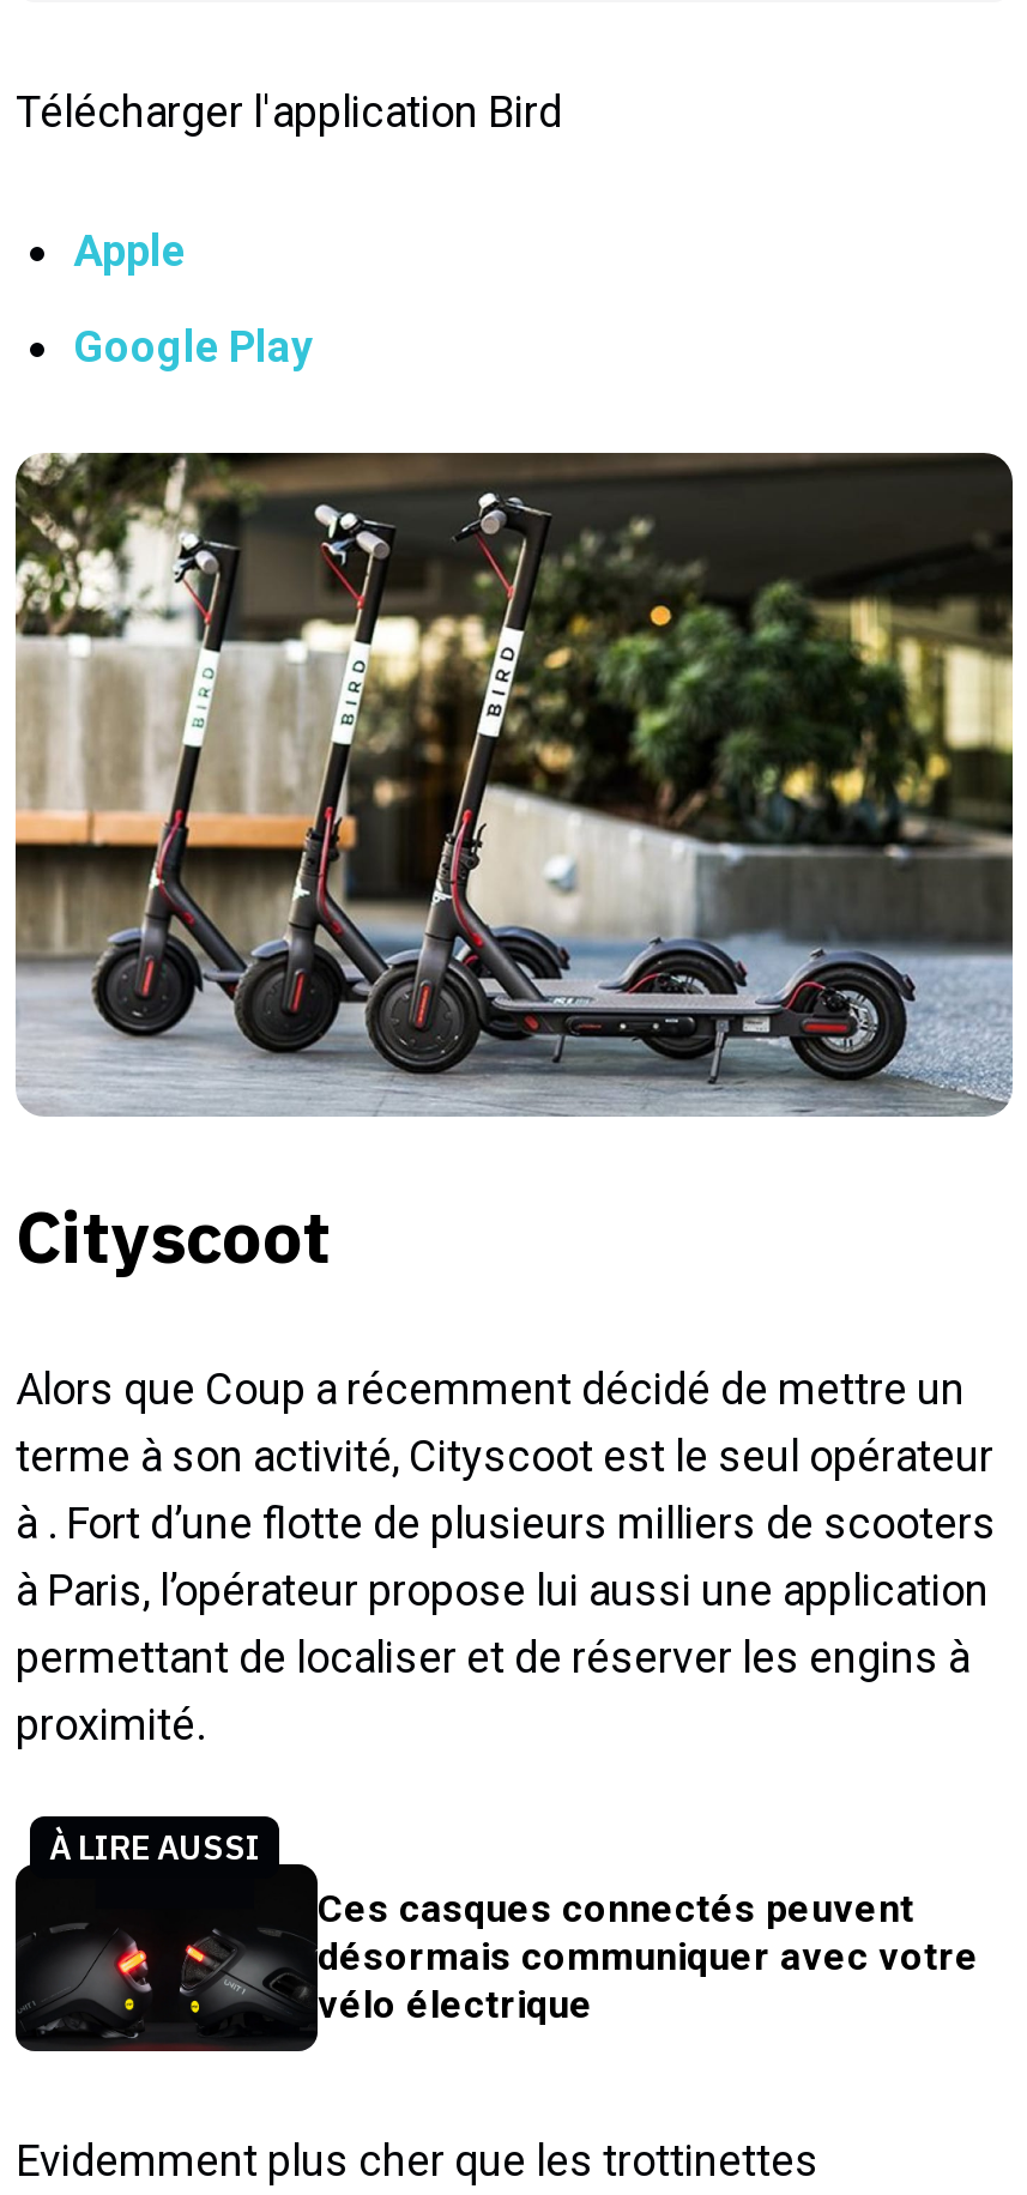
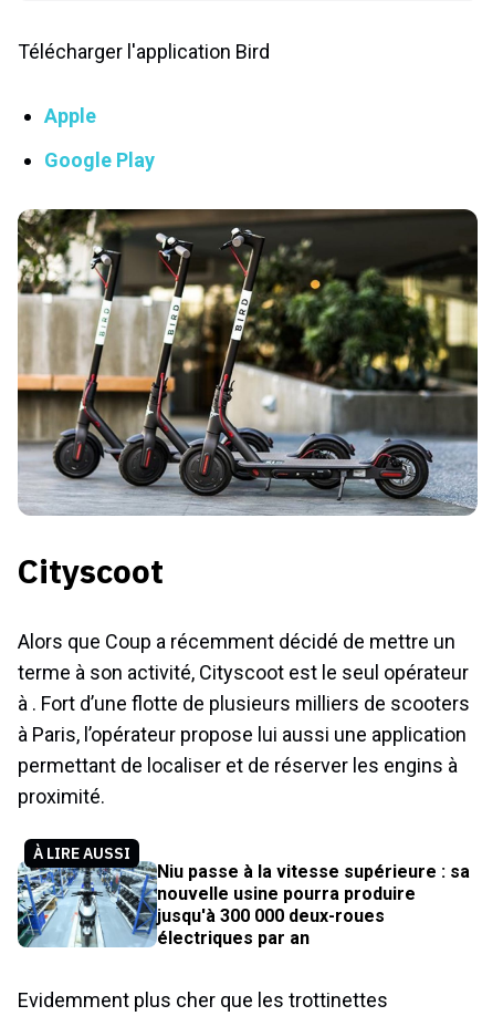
[16,1864,979,2054] [image] | Ces casques connectés peuvent | désormais communiquer avec votre | vélo électrique -> [17,861,470,949] [image] | Niu passe à la vitesse supérieure : sa | nouvelle usine pourra produire | jusqu'à 300 000 deux-roues | électriques par an

